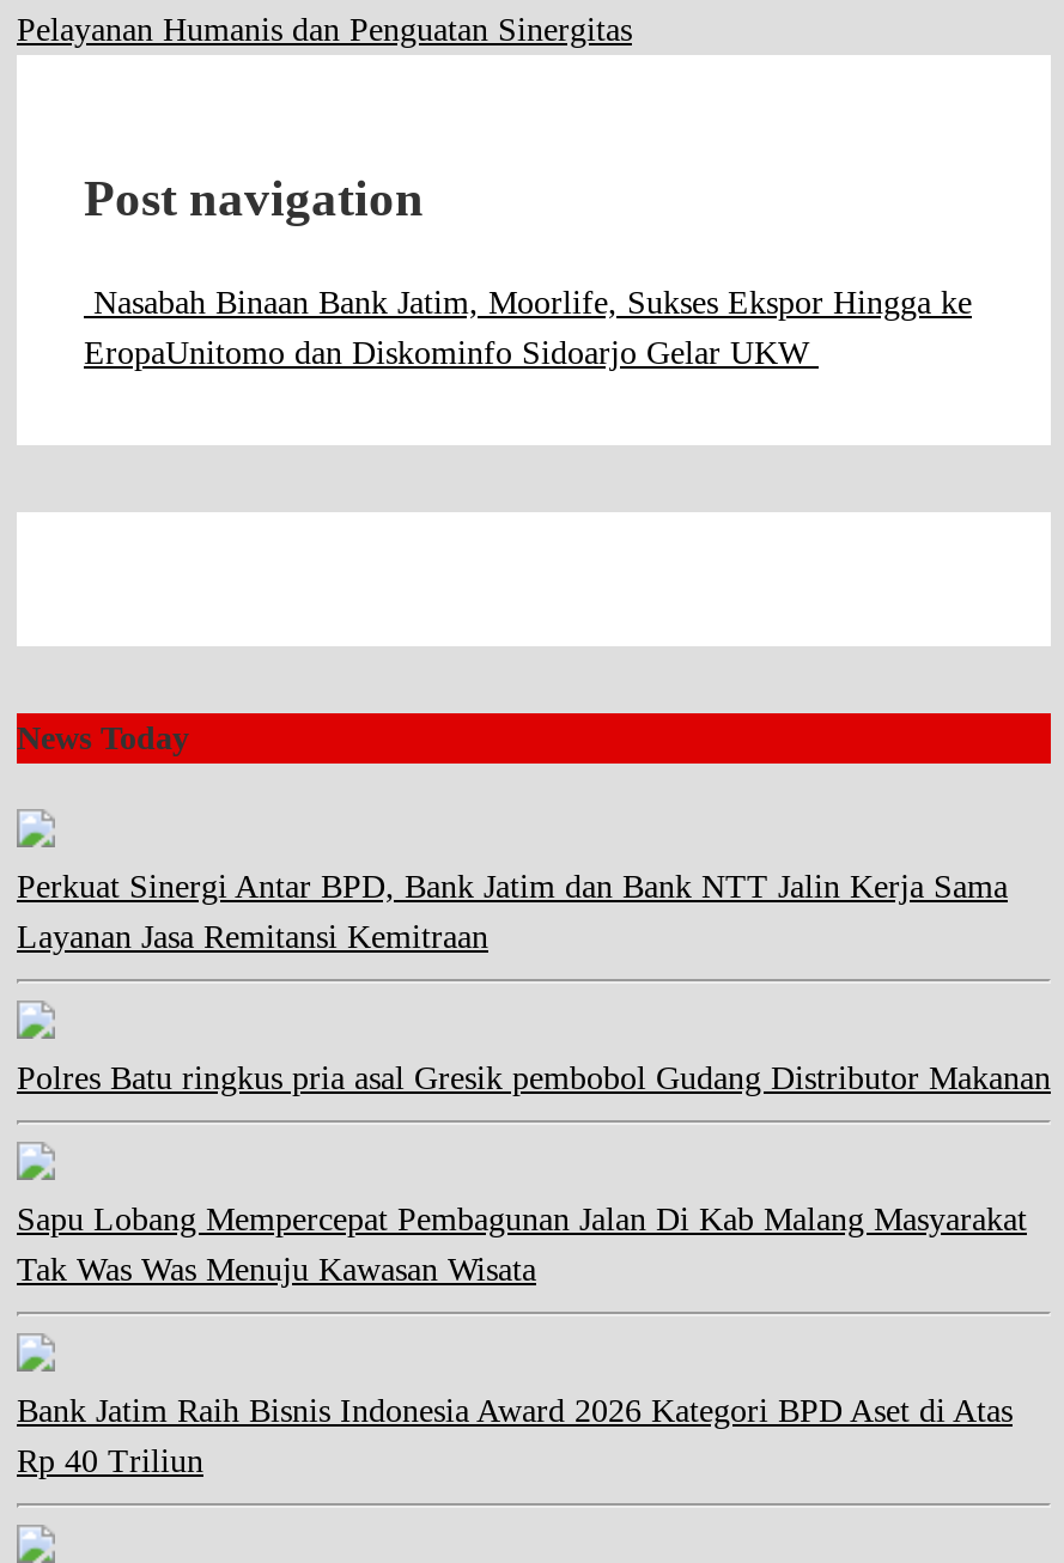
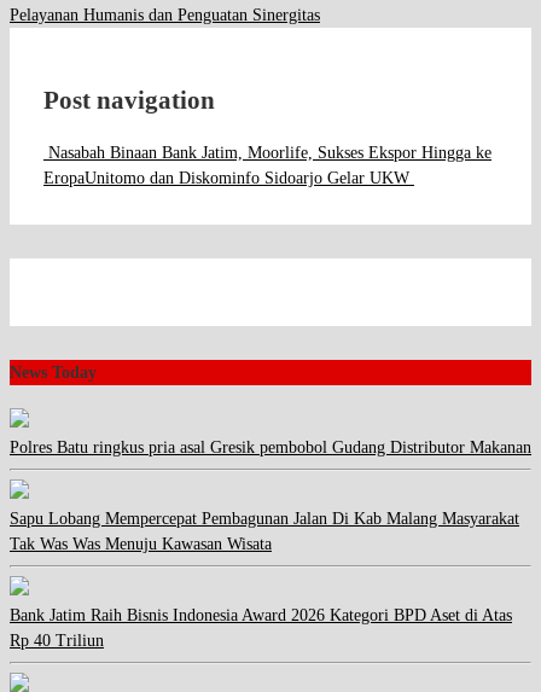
[17,869,1008,955] Perkuat Sinergi Antar BPD, Bank Jatim dan Bank NTT Jalin Kerja Sama | Layanan Jasa Remitansi Kemitraan -> none

